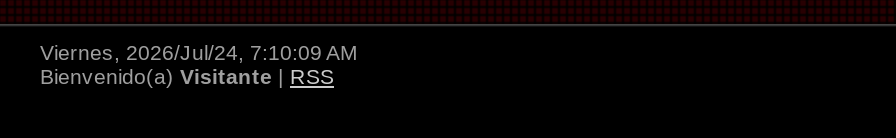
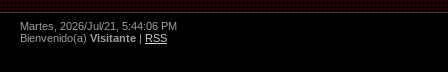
[40,40,358,64] Viernes, 2026/Jul/24, 7:10:09 AM -> [20,20,177,32] Martes, 2026/Jul/21, 5:44:06 PM

